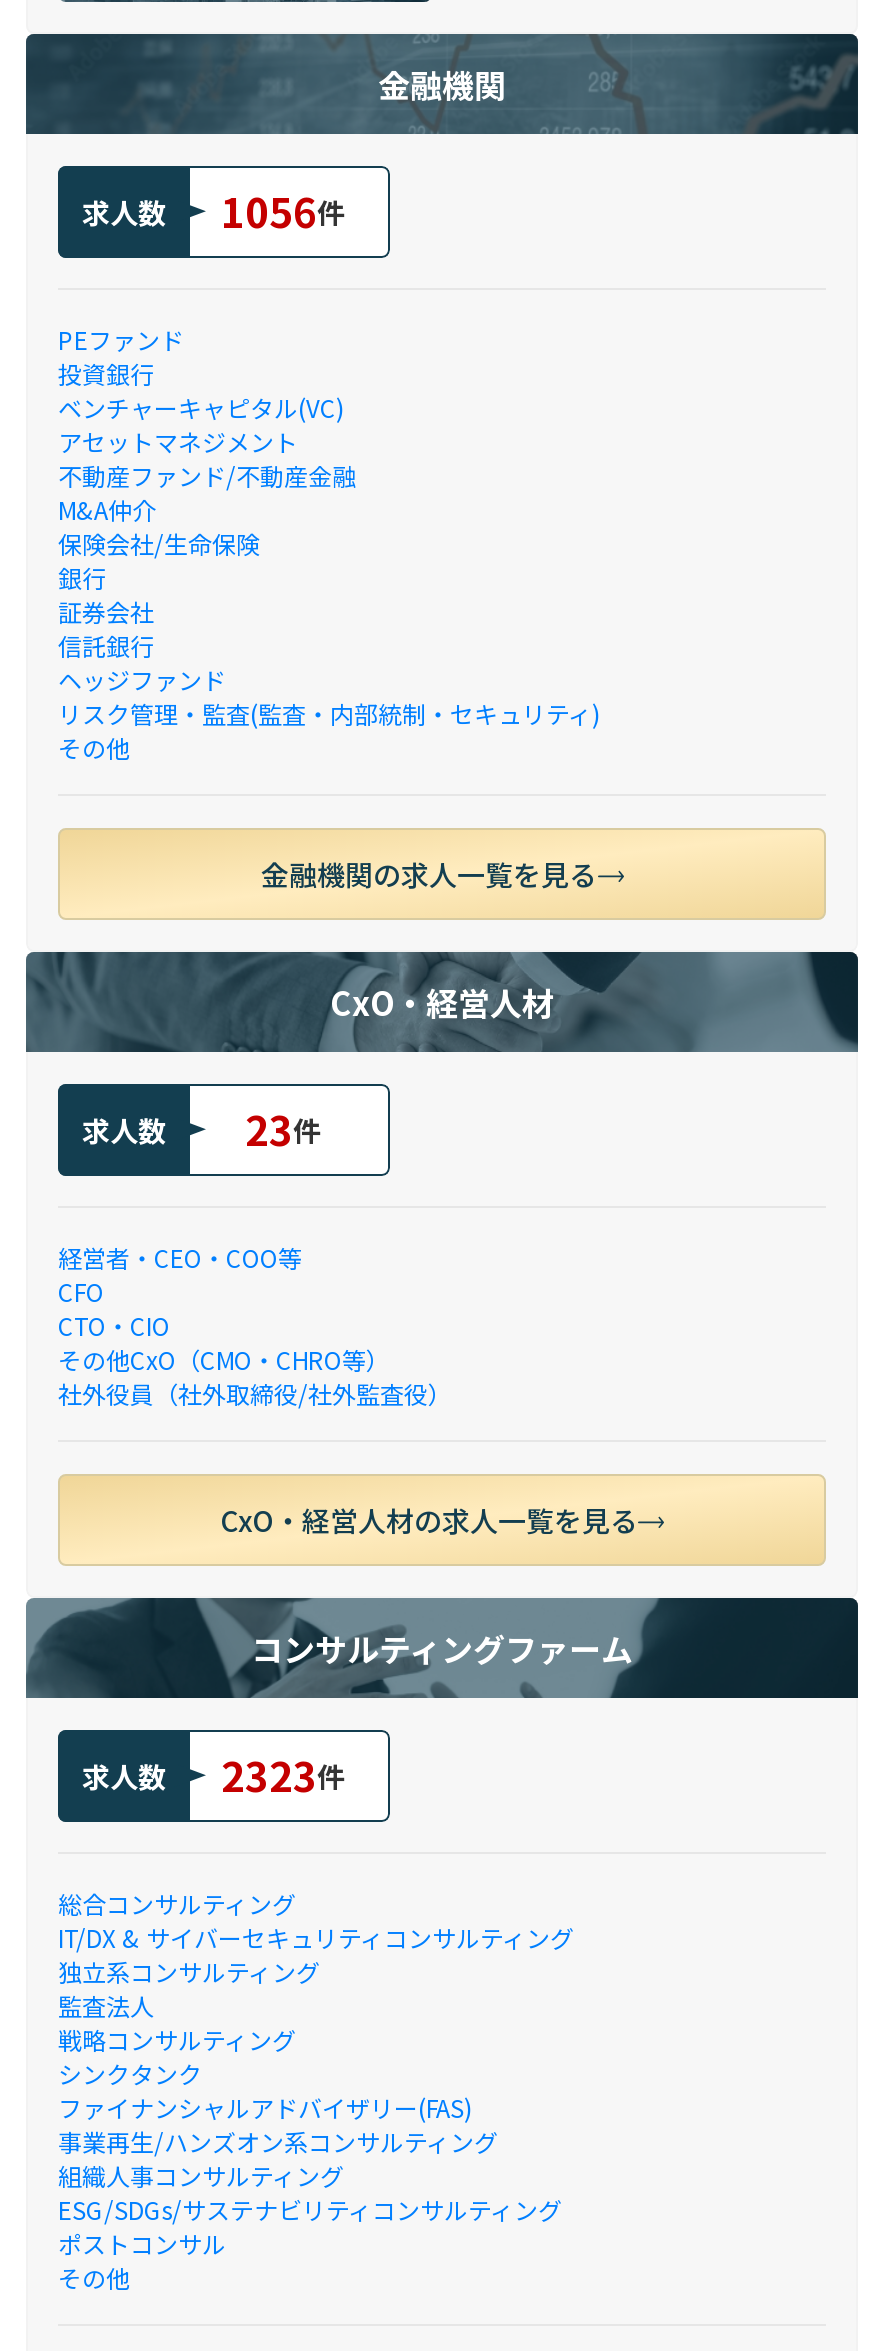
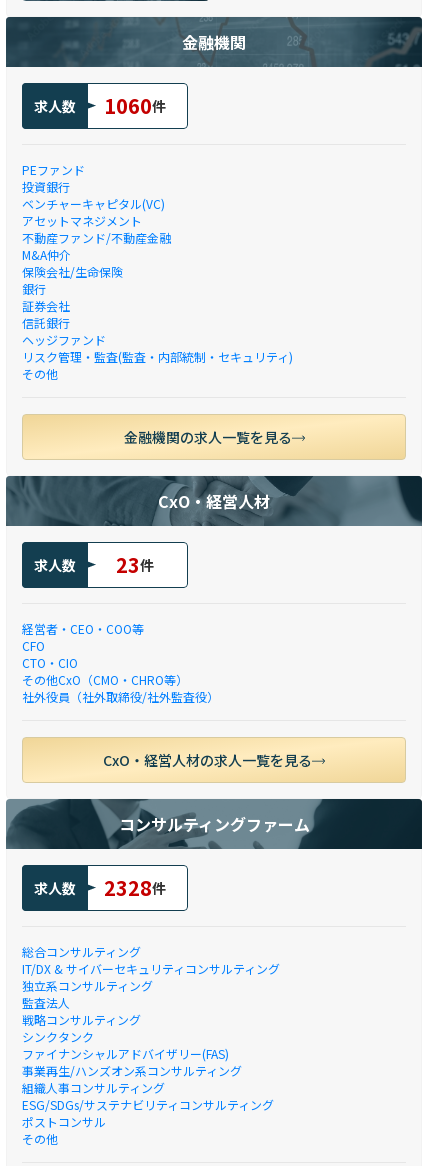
[82,181,345,239] 求人数 1056件 -> [34,91,165,120] 求人数 1060件
[82,1745,345,1803] 求人数 2323件 -> [34,873,165,902] 求人数 2328件

